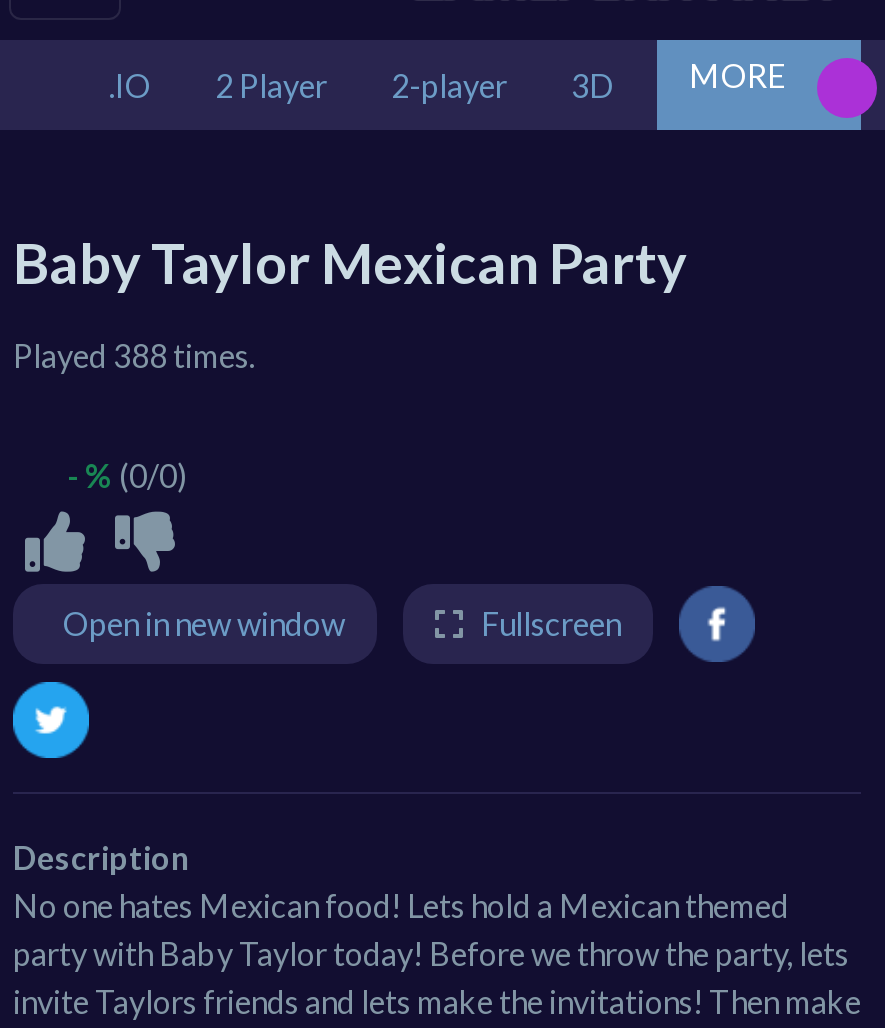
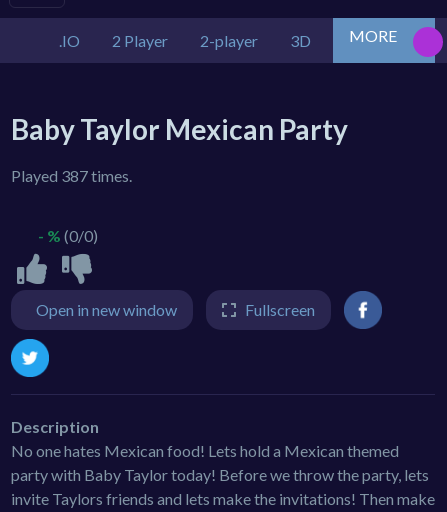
[13,336,255,374] Played 388 times. -> [11,166,132,185] Played 387 times.

